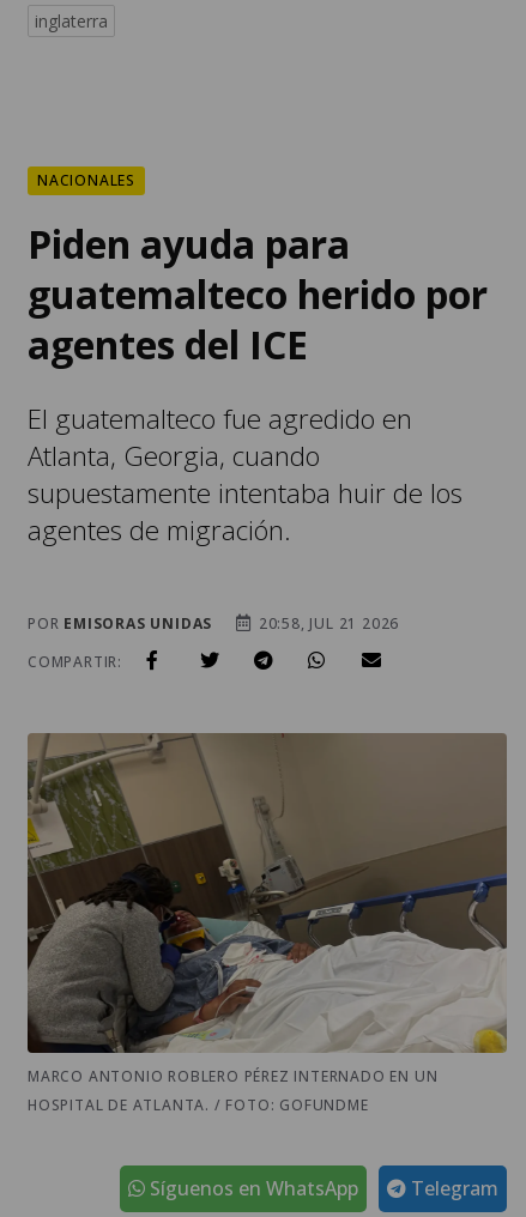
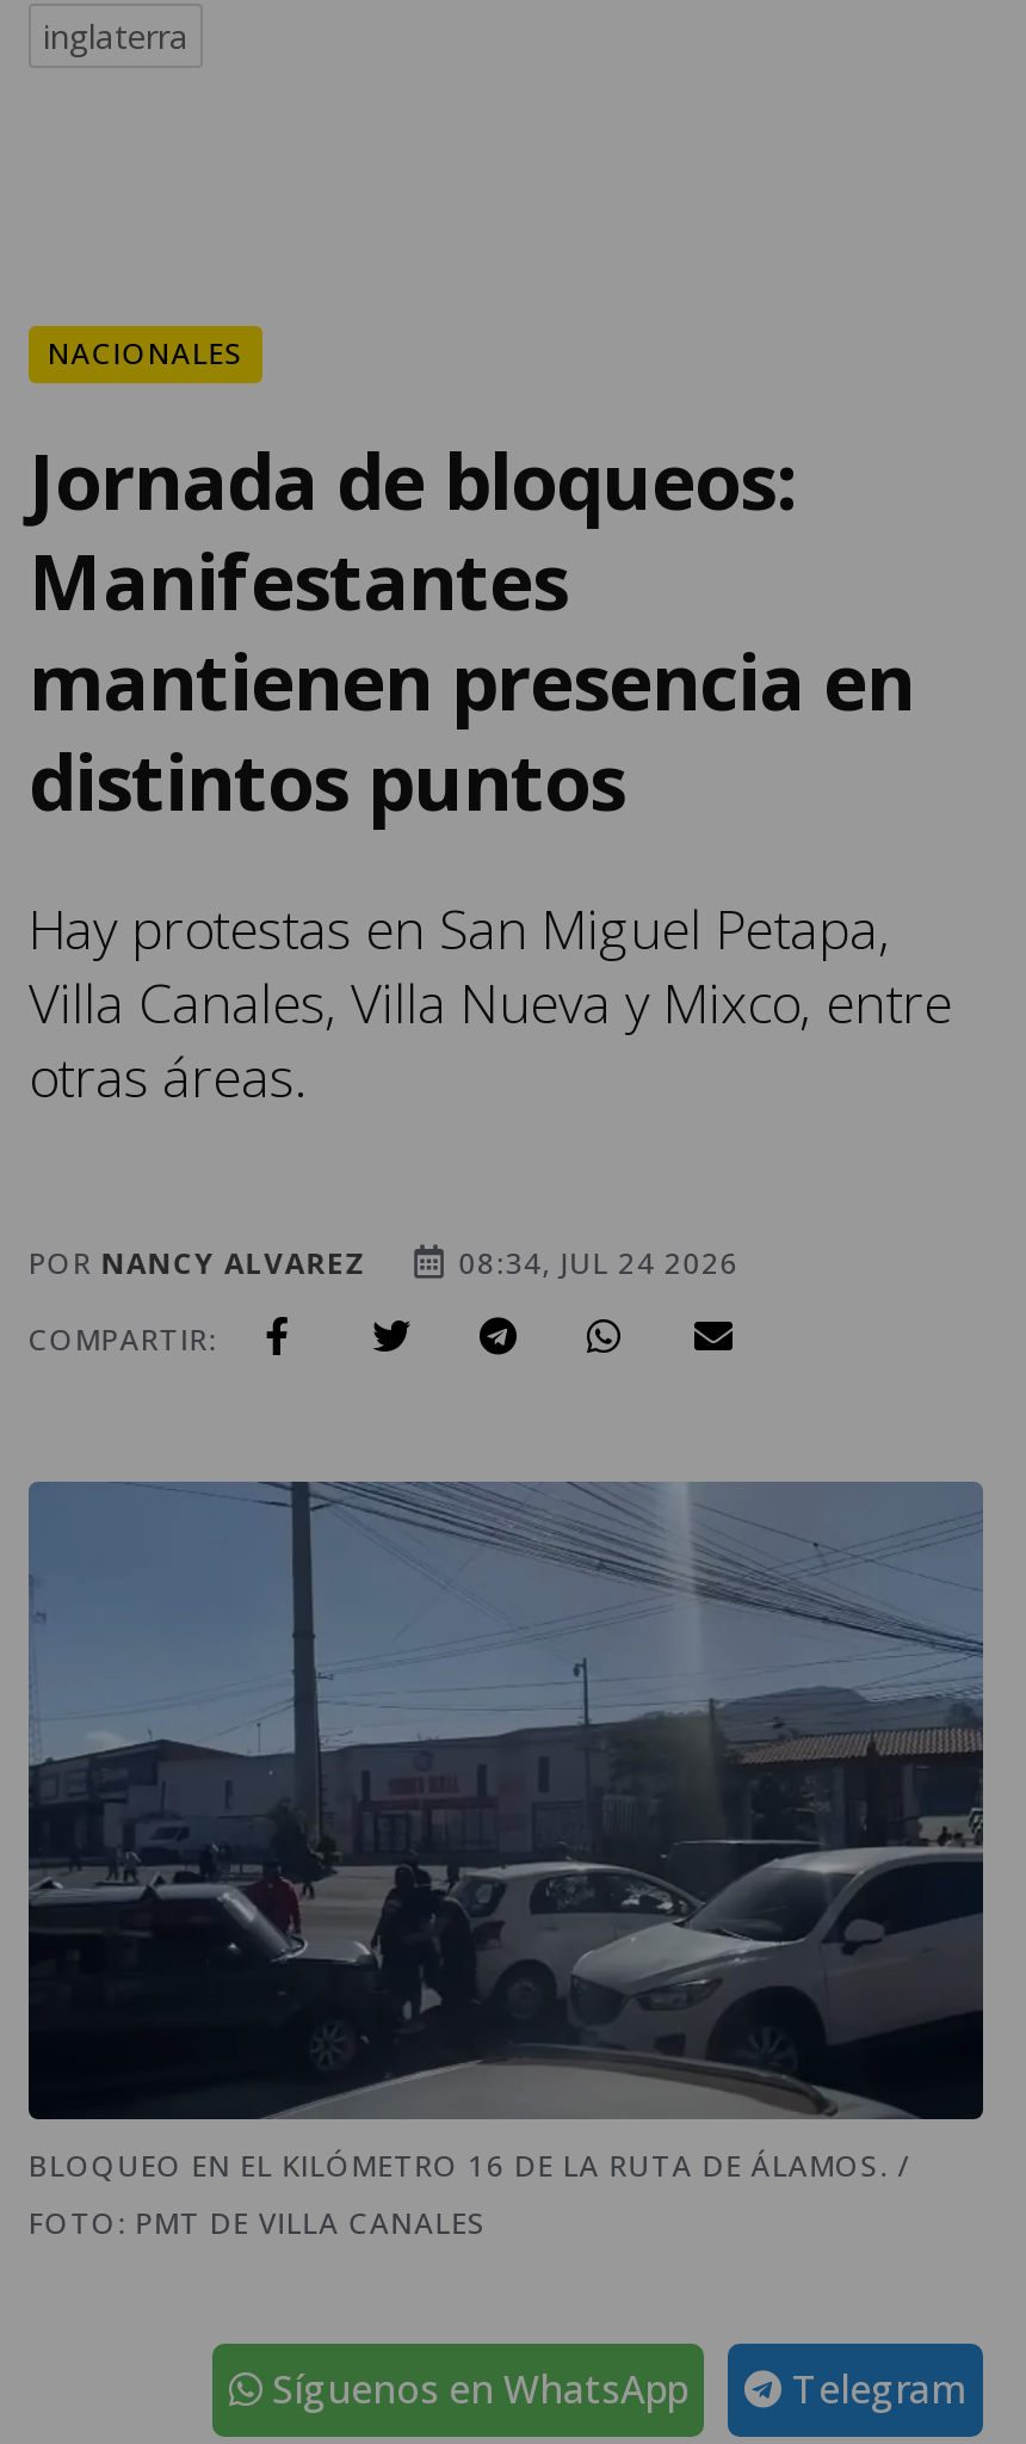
[28,218,488,371] Piden ayuda para | guatemalteco herido por | agentes del ICE -> [29,430,914,833] Jornada de bloqueos: | Manifestantes | mantienen presencia en | distintos puntos
[28,401,462,549] El guatemalteco fue agredido en | Atlanta, Georgia, cuando | supuestamente intentaba huir de los | agentes de migración. -> [29,893,952,1115] Hay protestas en San Miguel Petapa, | Villa Canales, Villa Nueva y Mixco, entre | otras áreas.
[28,614,399,634] POR EMISORAS UNIDAS | 20:58, JUL 21 2026 -> [29,1244,739,1284] POR NANCY ALVAREZ | 08:34, JUL 24 2026
[26,732,508,1115] [image] | MARCO ANTONIO ROBLERO PÉREZ INTERNADO EN UN | HOSPITAL DE ATLANTA. / FOTO: GOFUNDME -> [26,1479,985,2243] [image] | BLOQUEO EN EL KILÓMETRO 16 DE LA RUTA DE ÁLAMOS. / | FOTO: PMT DE VILLA CANALES

